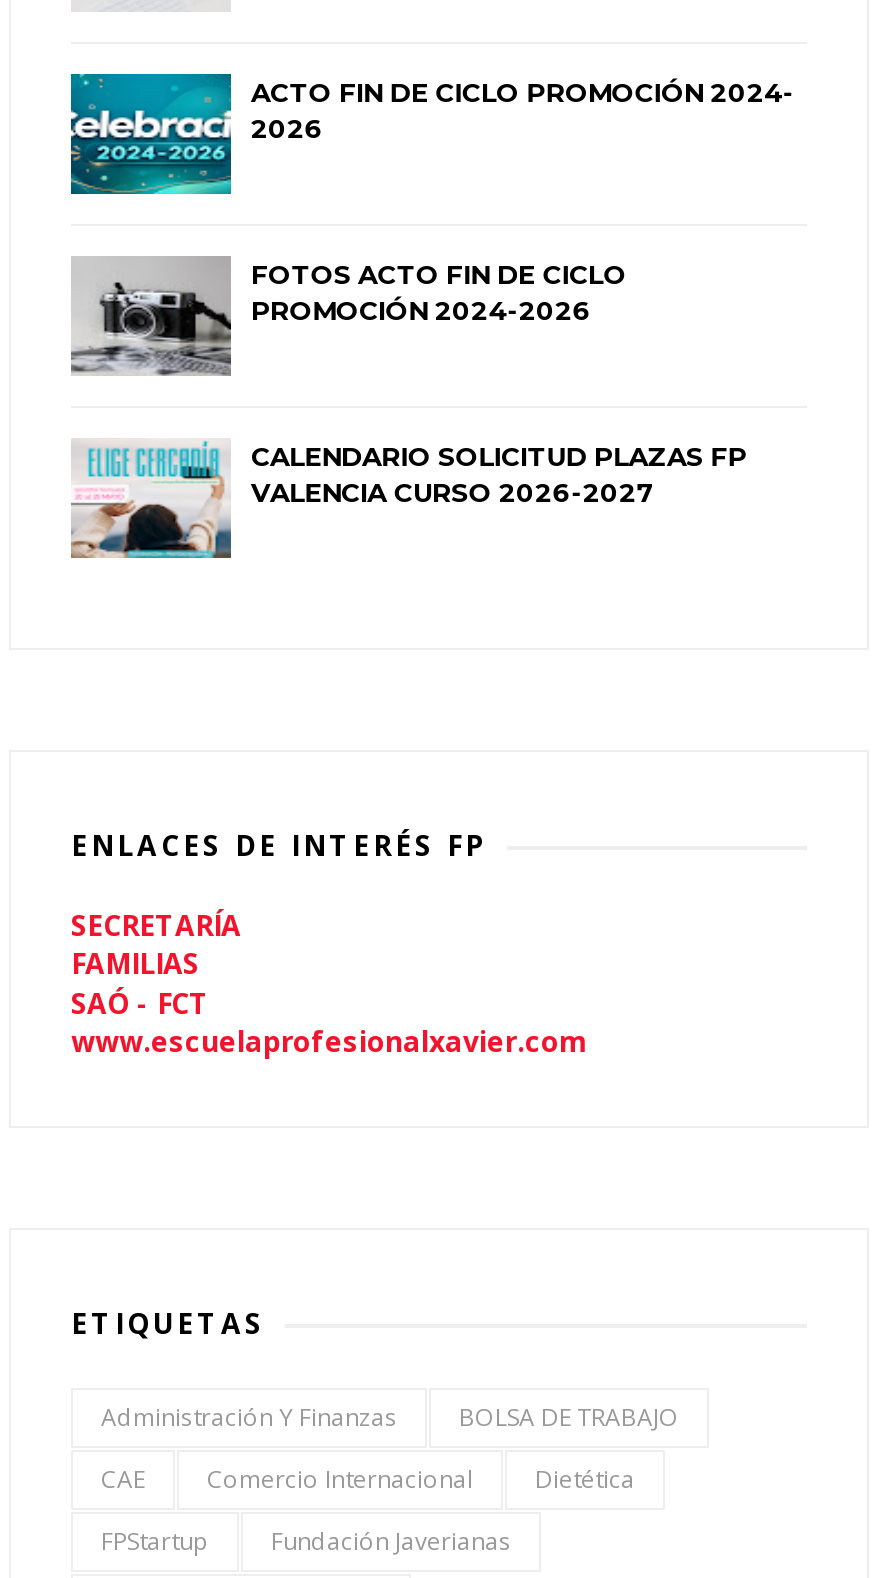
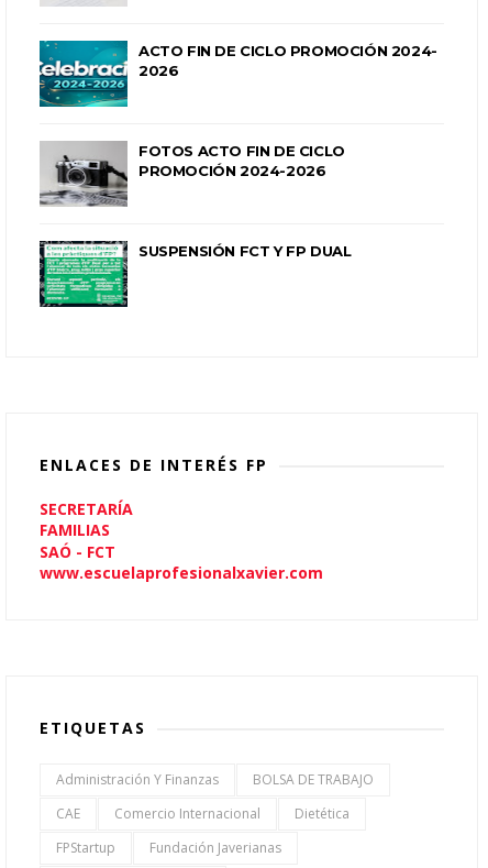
[71,438,747,560] [image] | CALENDARIO SOLICITUD PLAZAS FP | VALENCIA CURSO 2026-2027 -> [38,240,351,308] [image] | SUSPENSIÓN FCT Y FP DUAL

